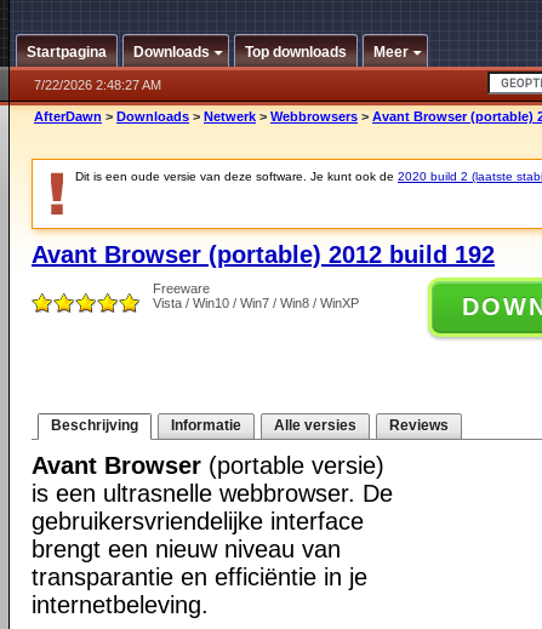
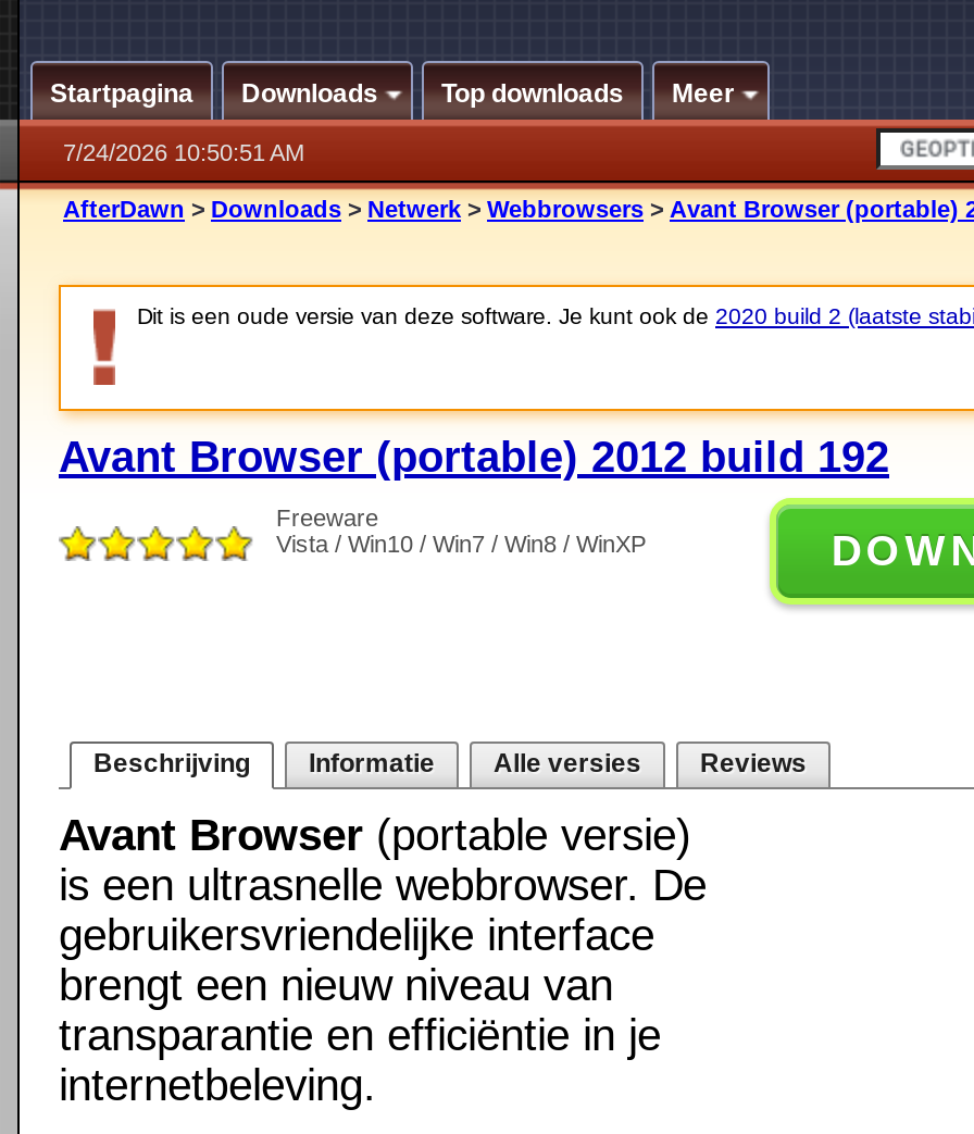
[34,78,161,92] 7/22/2026 2:48:27 AM -> [63,139,304,165] 7/24/2026 10:50:51 AM

